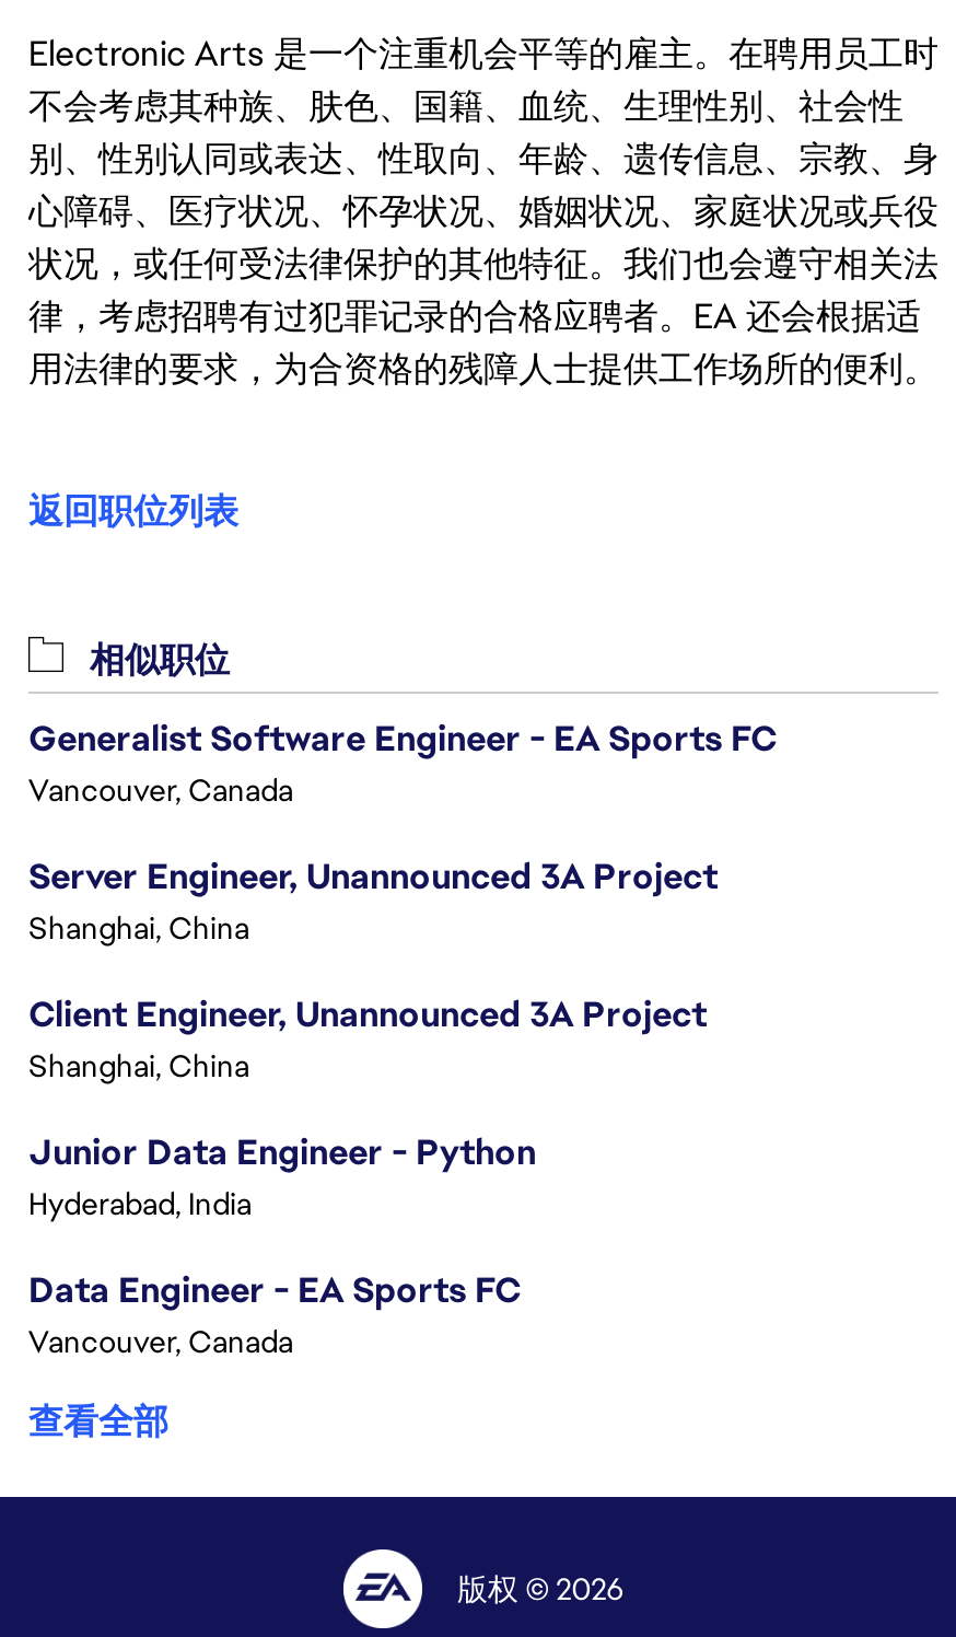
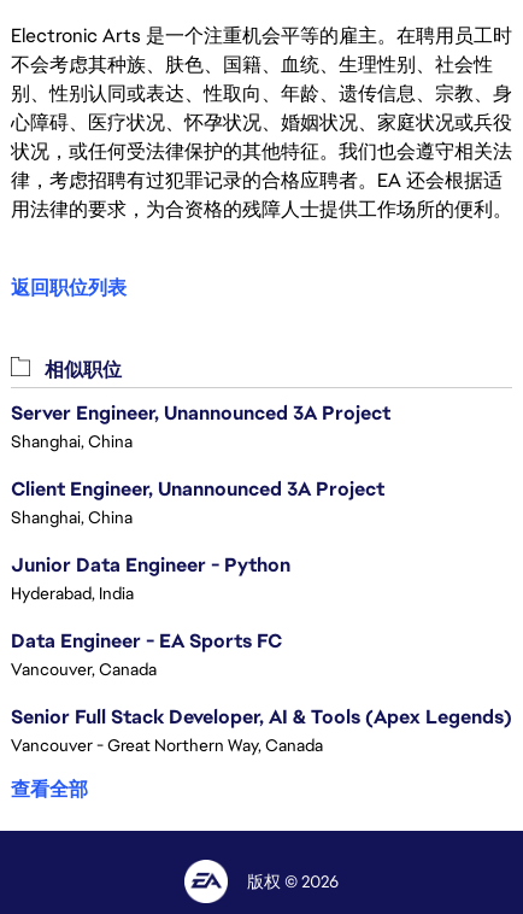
[28,716,777,810] Generalist Software Engineer - EA Sports FC | Vancouver, Canada -> none
moved [28,854,718,1361] -> [11,400,390,680]: Server Engineer, Unannounced 3A Project | Shanghai, China | Client Engineer, Unannounced 3A Project | Shanghai, China | Junior Data Engineer - Python | Hyderabad, India | Data Engineer - EA Sports FC | Vancouver, Canada
none -> [11,704,512,756] Senior Full Stack Developer, AI & Tools (Apex Legends) | Vancouver - Great Northern Way, Canada

